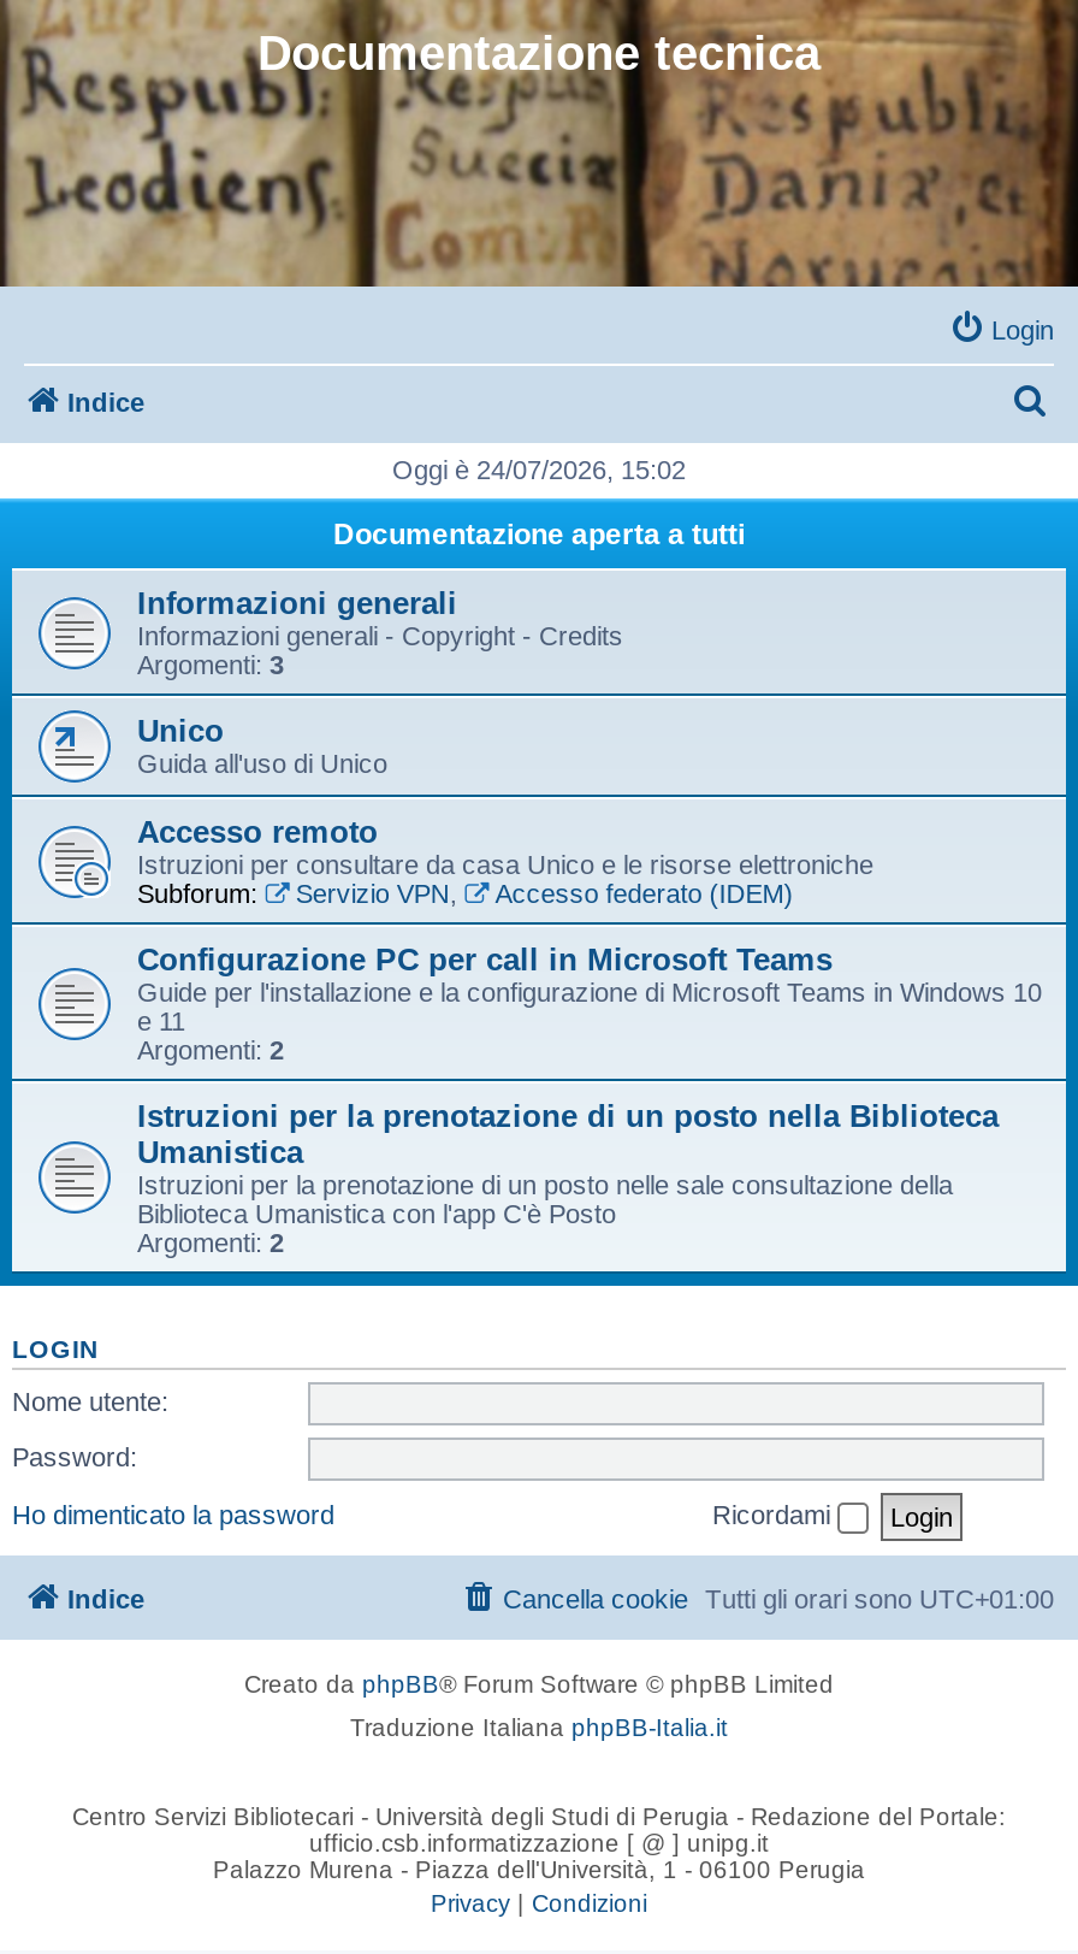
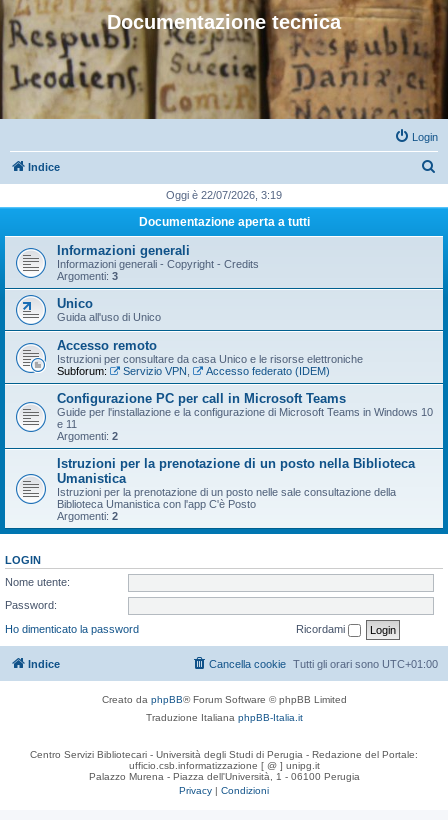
[392,455,686,484] Oggi è 24/07/2026, 15:02 -> [166,189,282,201] Oggi è 22/07/2026, 3:19

